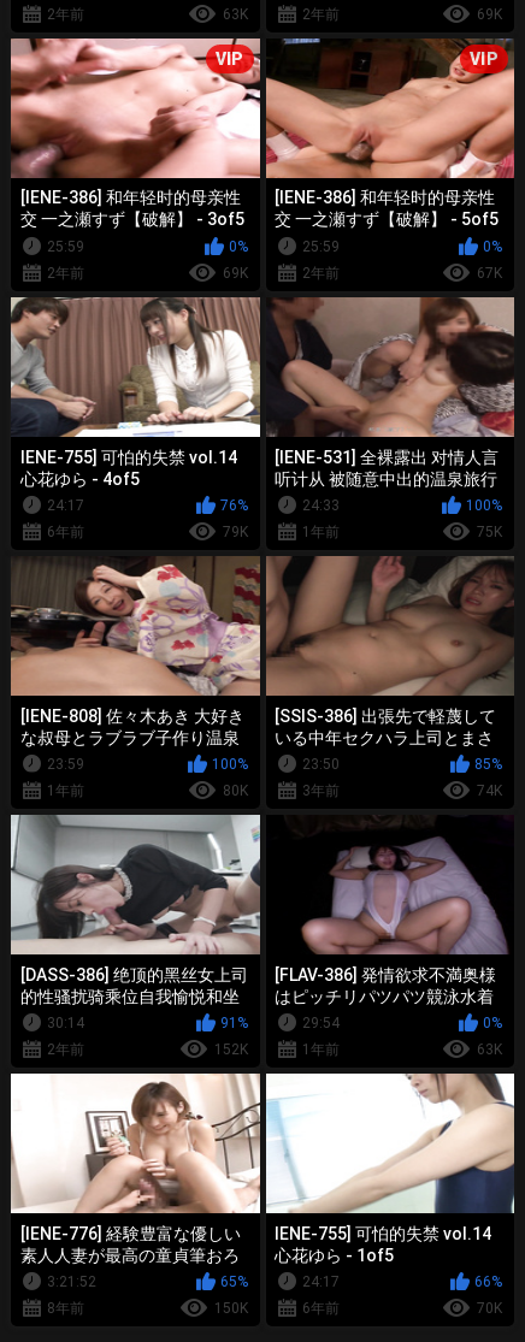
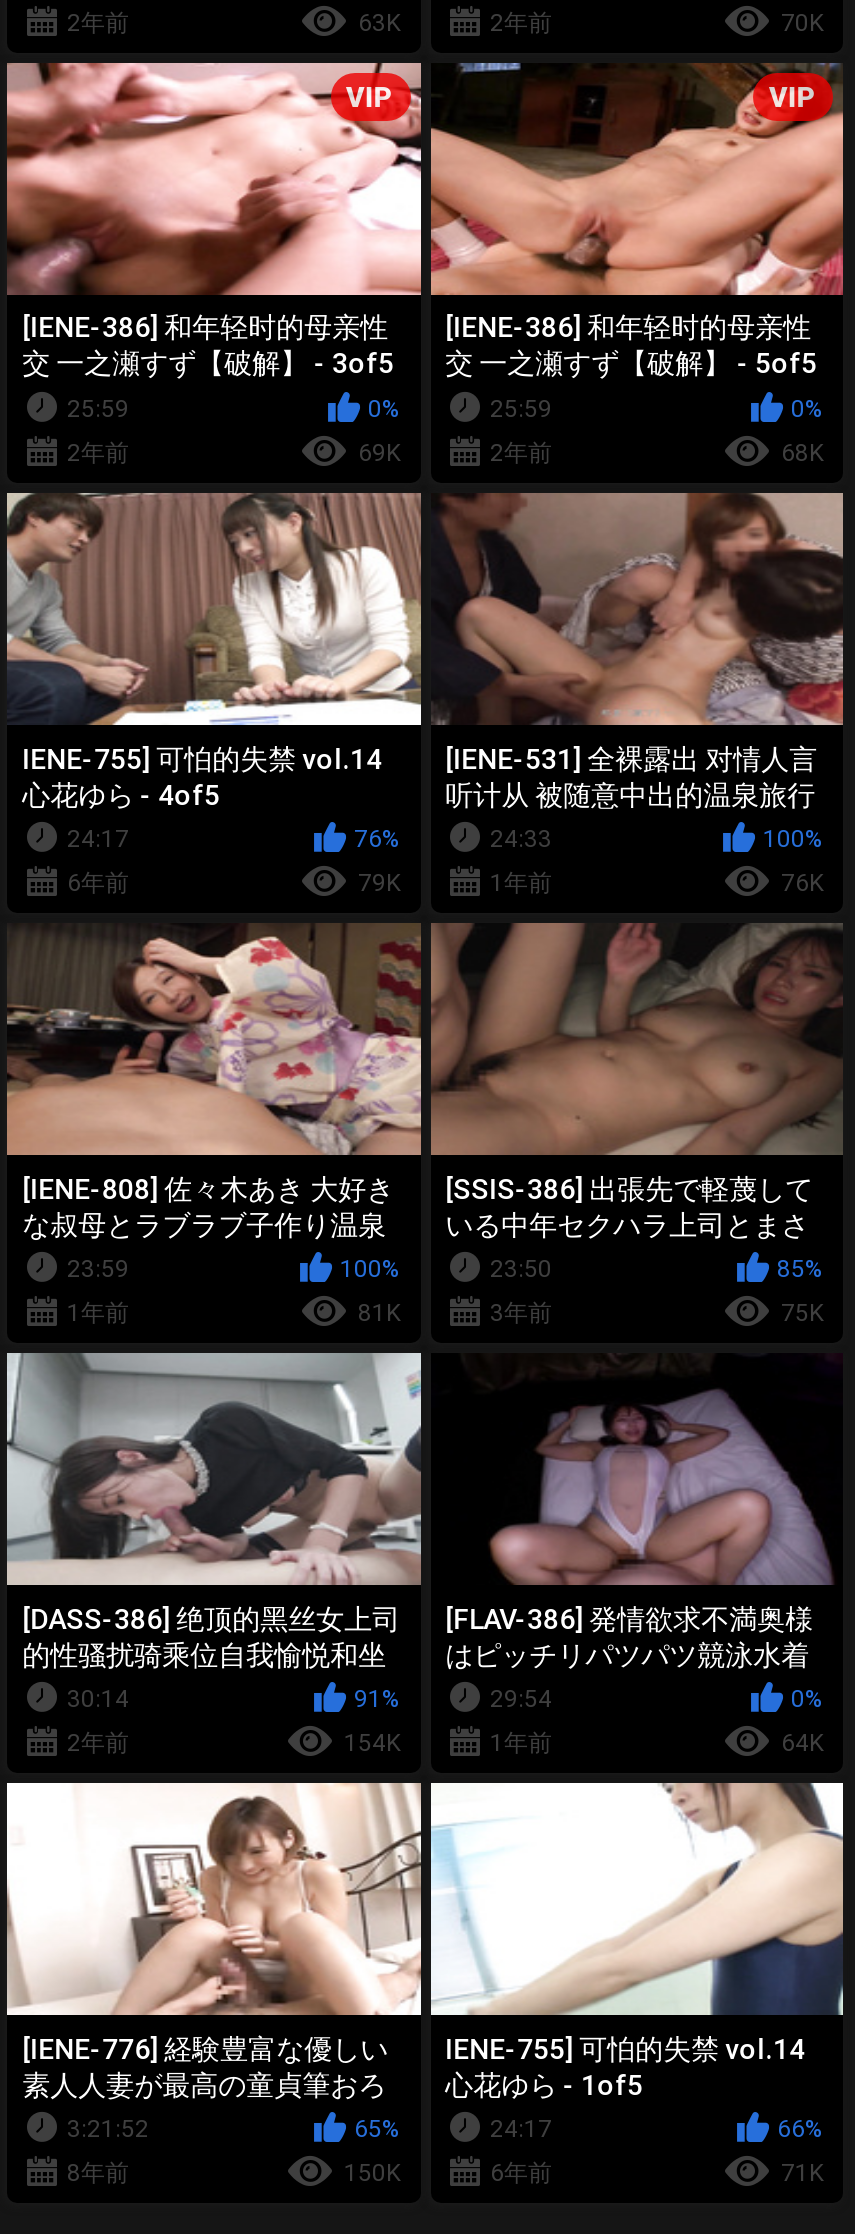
[477,6,502,22] 69K -> [781,8,823,36] 70K
[477,265,502,281] 67K -> [781,439,823,467] 68K
[477,523,502,540] 75K -> [781,869,823,897] 76K
[222,782,247,799] 80K -> [358,1299,400,1327] 81K
[477,782,502,799] 74K -> [781,1299,823,1327] 75K
[214,1041,247,1058] 152K -> [344,1729,400,1757] 154K
[477,1041,502,1058] 63K -> [781,1729,823,1757] 64K
[477,1300,502,1317] 70K -> [781,2160,823,2188] 71K

